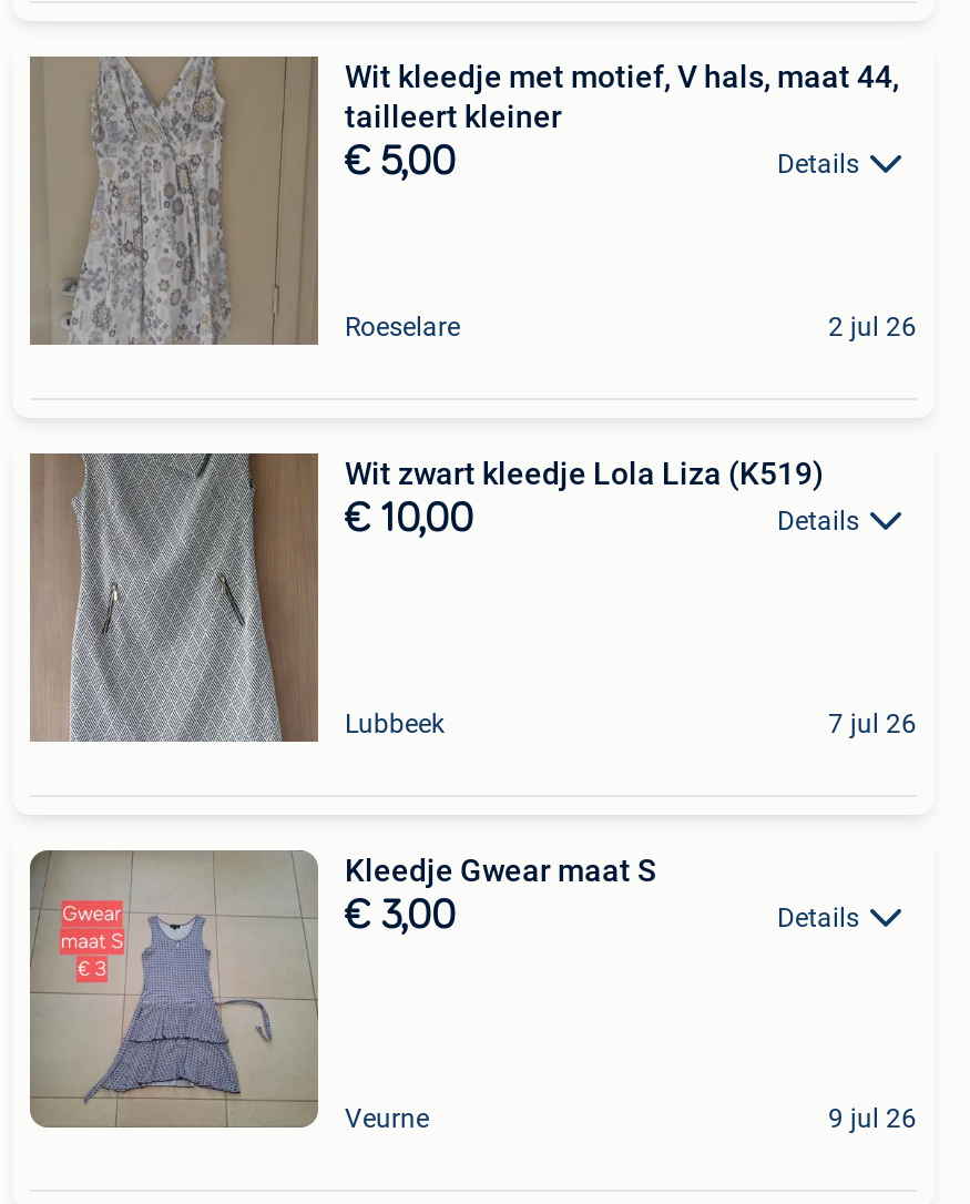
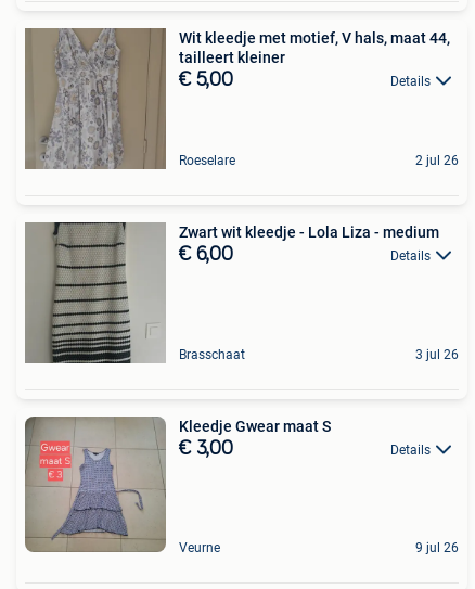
[30,450,824,743] [image] | Wit zwart kleedje Lola Liza (K519) | € 10,00 -> [25,221,439,364] [image] | Zwart wit kleedje - Lola Liza - medium | € 6,00
[345,709,917,740] Lubbeek | 7 jul 26 -> [179,347,459,362] Brasschaat | 3 jul 26

